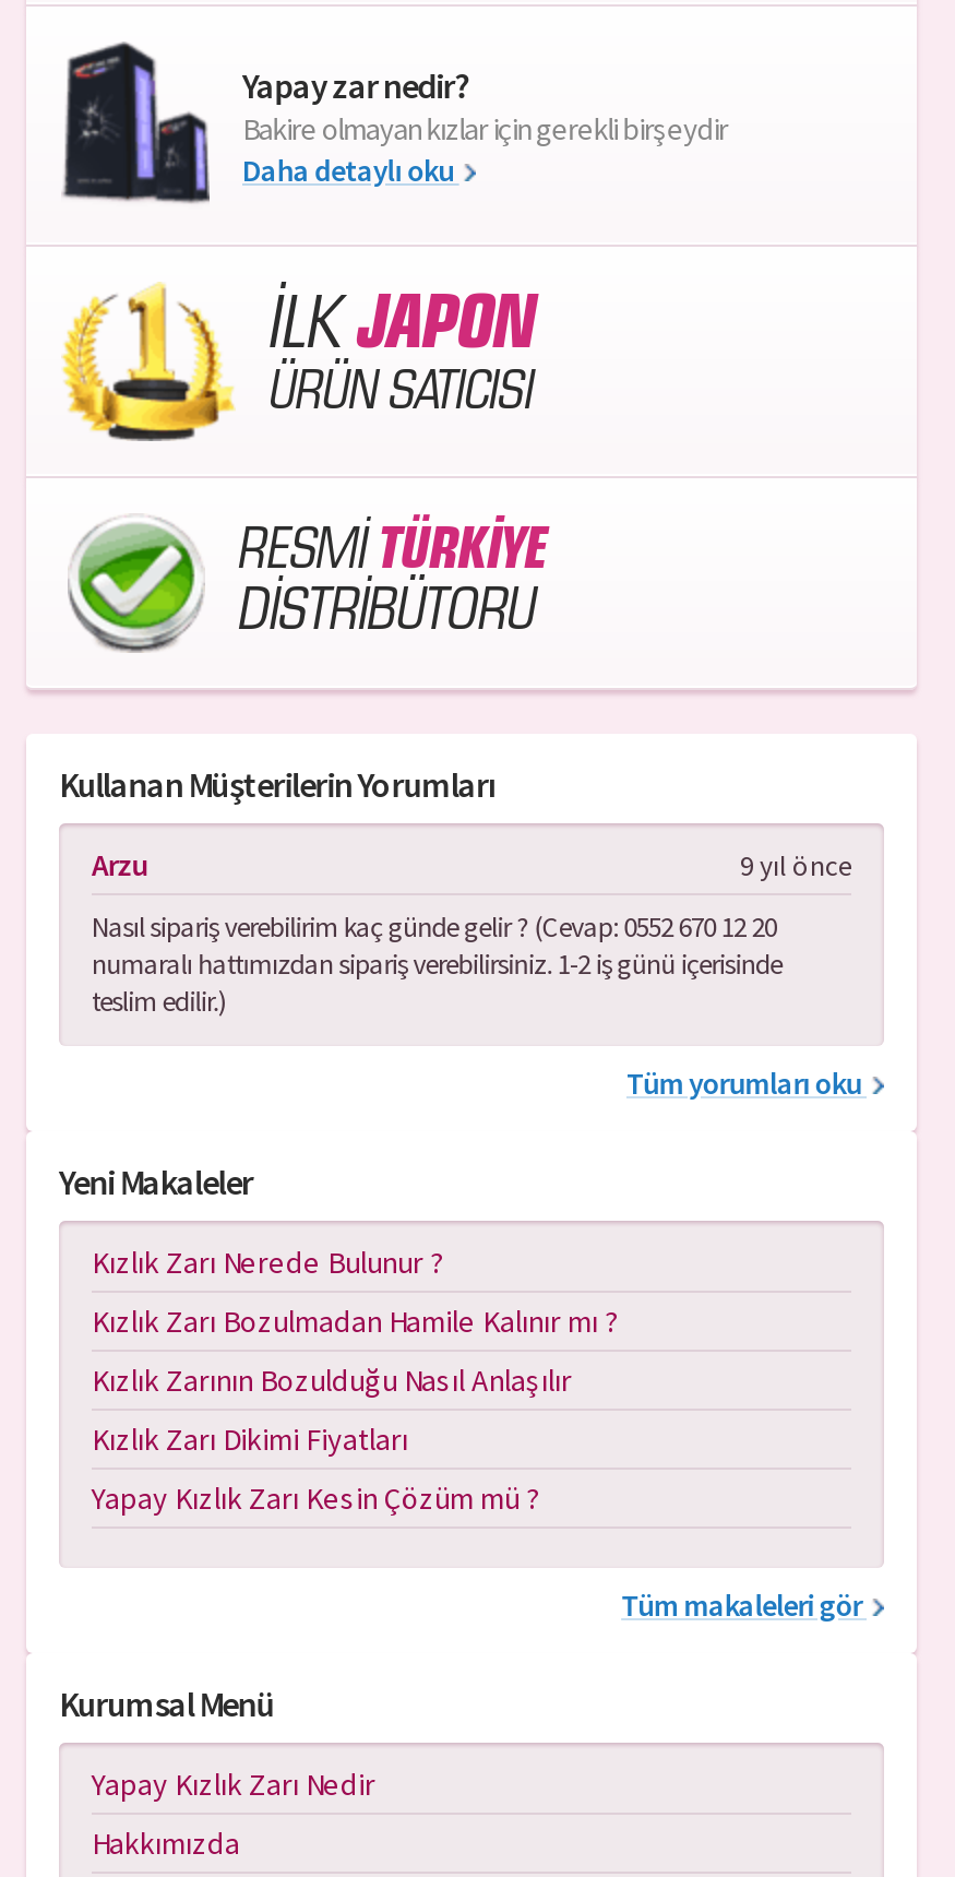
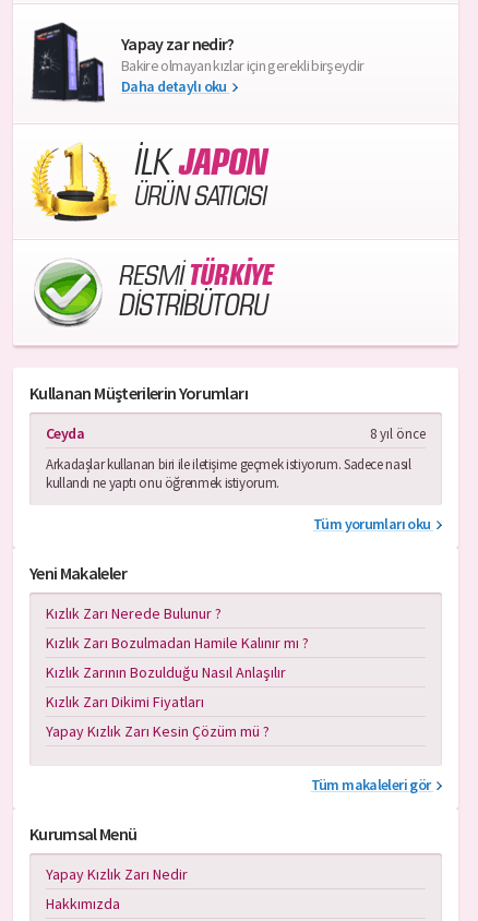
[92,845,851,884] Arzu | 9 yıl önce -> [46,423,426,443] Ceyda | 8 yıl önce
[92,908,782,1020] Nasıl sipariş verebilirim kaç günde gelir ? (Cevap: 0552 670 12 20 | numaralı hattımızdan sipariş verebilirsiniz. 1-2 iş günü içerisinde | teslim edilir.) -> [46,455,411,492] Arkadaşlar kullanan biri ile iletişime geçmek istiyorum. Sadece nasıl | kullandı ne yaptı onu öğrenmek istiyorum.

